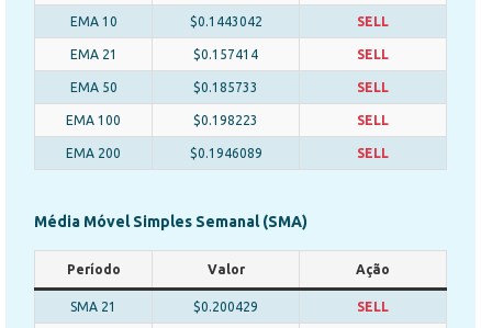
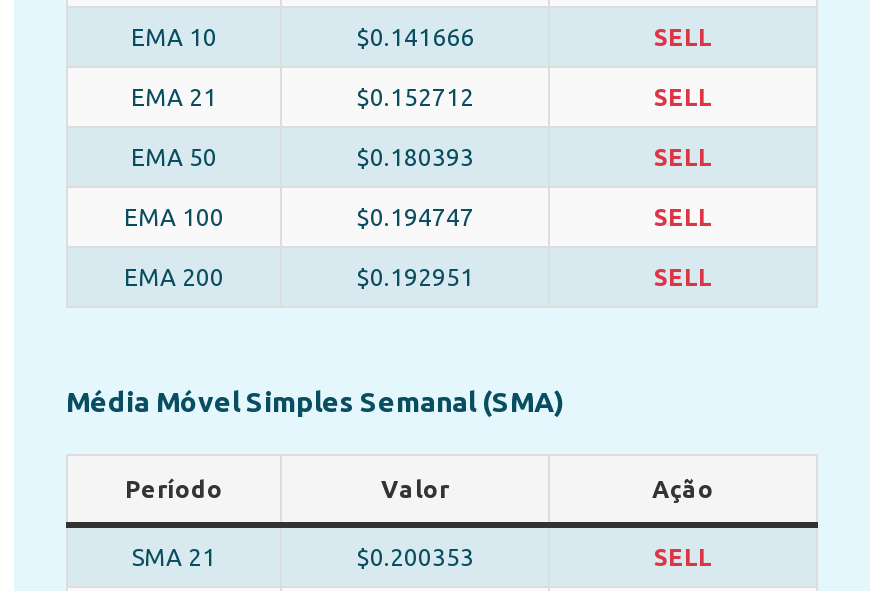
[189,14,262,29] $0.1443042 -> [356,24,474,50] $0.141666
[193,47,258,61] $0.157414 -> [356,84,474,110] $0.152712
[193,80,258,94] $0.185733 -> [356,144,474,170] $0.180393
[193,113,258,127] $0.198223 -> [356,204,474,230] $0.194747
[189,146,262,160] $0.1946089 -> [356,264,474,290] $0.192951
[193,300,258,314] $0.200429 -> [356,544,474,570] $0.200353

